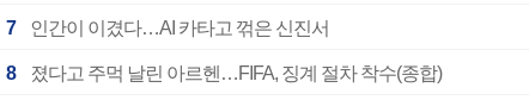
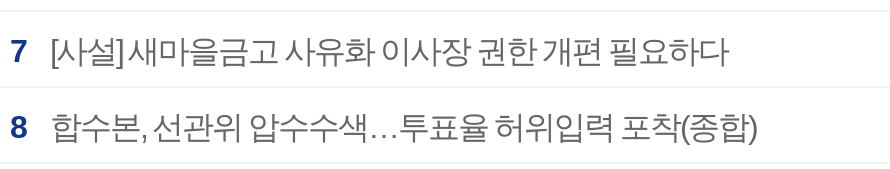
[30,18,329,38] 인간이 이겼다…AI 카타고 꺾은 신진서 -> [50,34,728,68] [사설] 새마을금고 사유화 이사장 권한 개편 필요하다
[30,63,442,83] 졌다고 주먹 날린 아르헨…FIFA, 징계 절차 착수(종합) -> [50,110,756,144] 합수본, 선관위 압수수색…투표율 허위입력 포착(종합)

